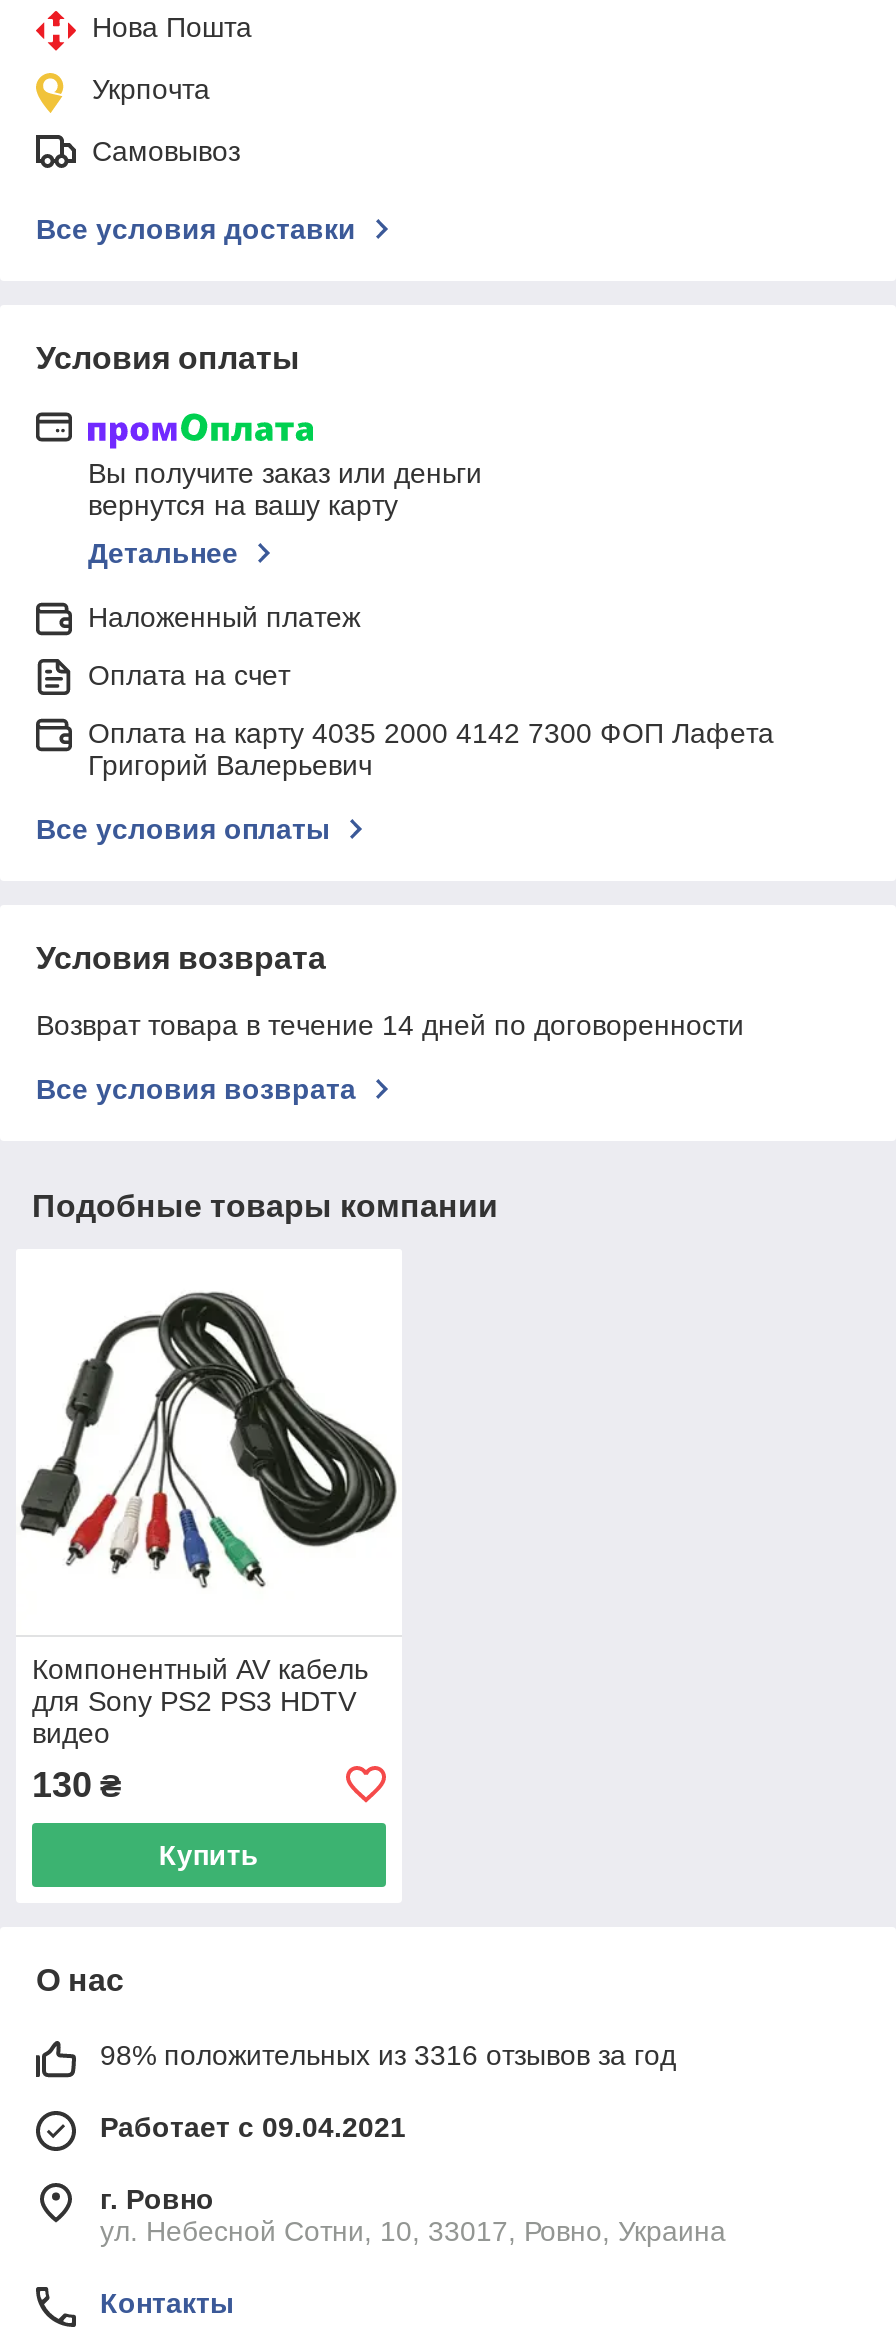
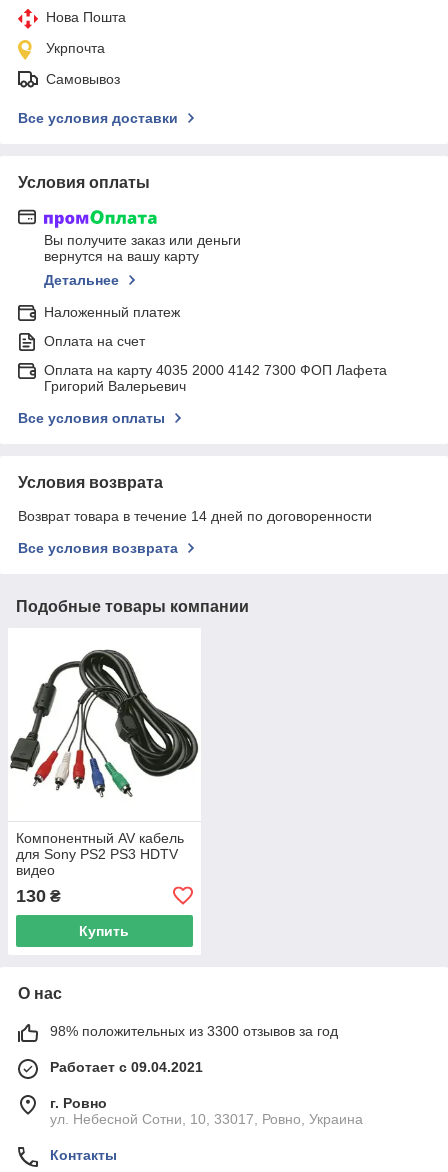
[100,2039,676,2071] 98% положительных из 3316 отзывов за год -> [50,1023,338,1039] 98% положительных из 3300 отзывов за год

